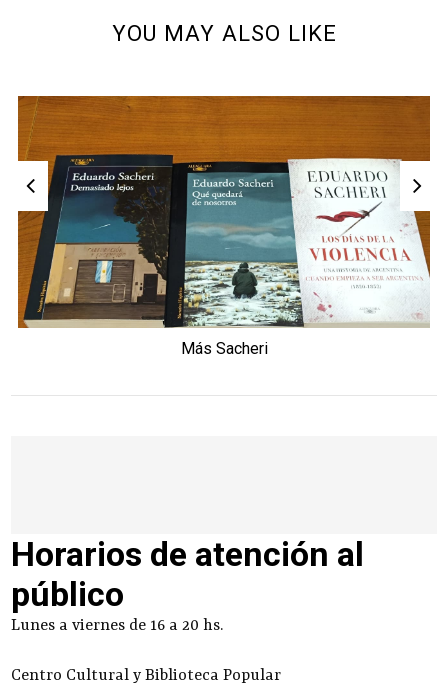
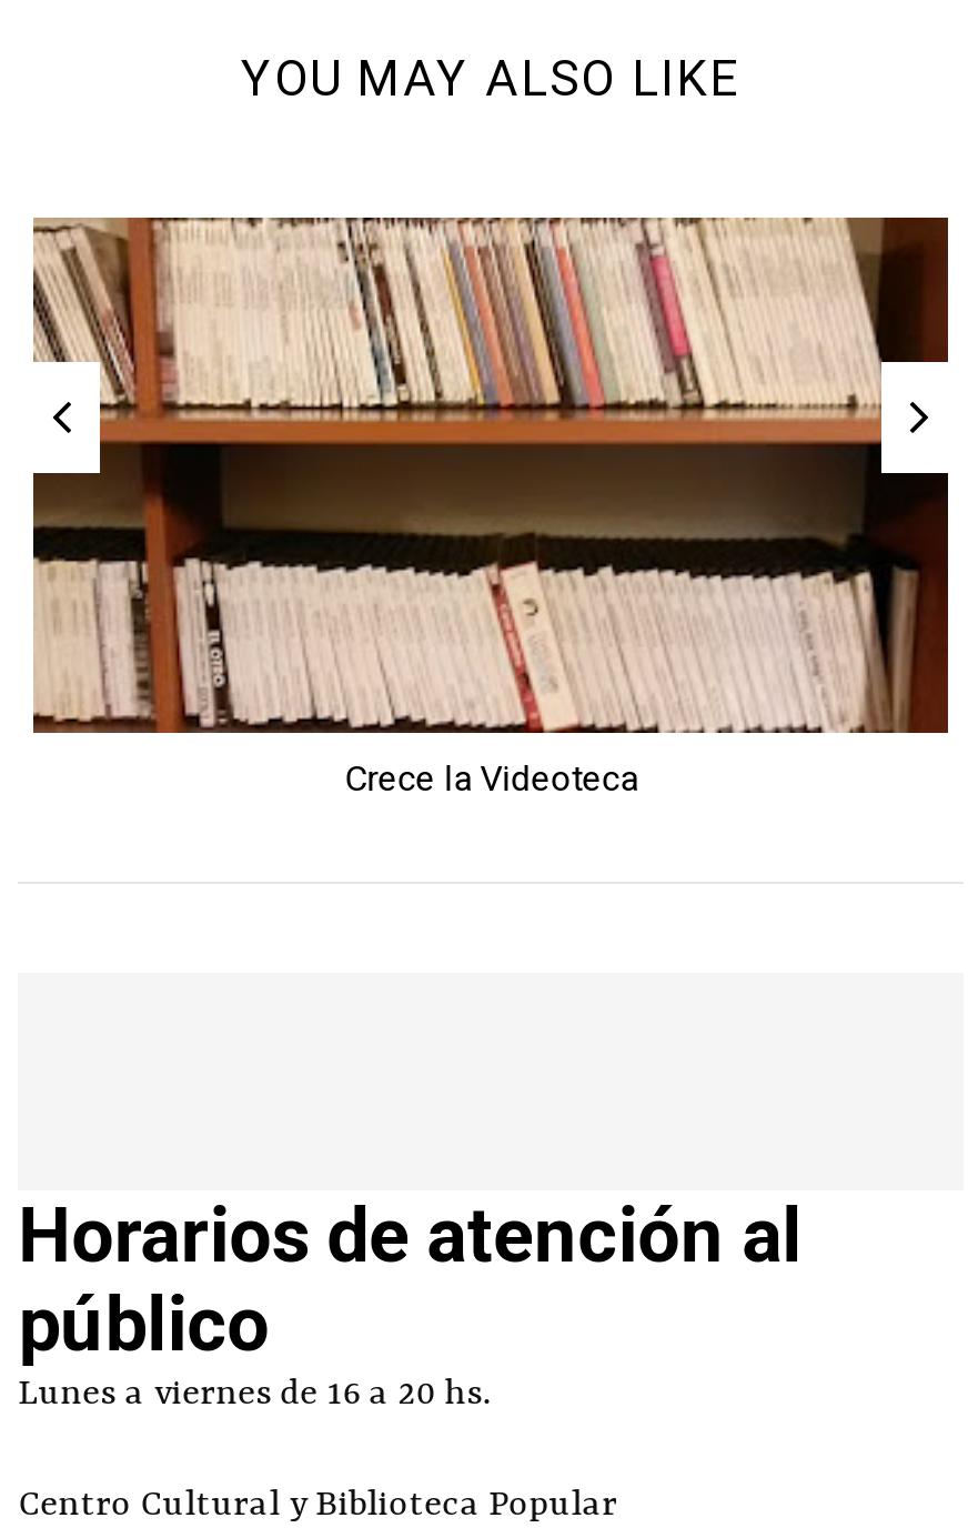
[17,96,431,358] [image] | Más Sacheri -> [31,215,950,799] [image] | Crece la Videoteca

